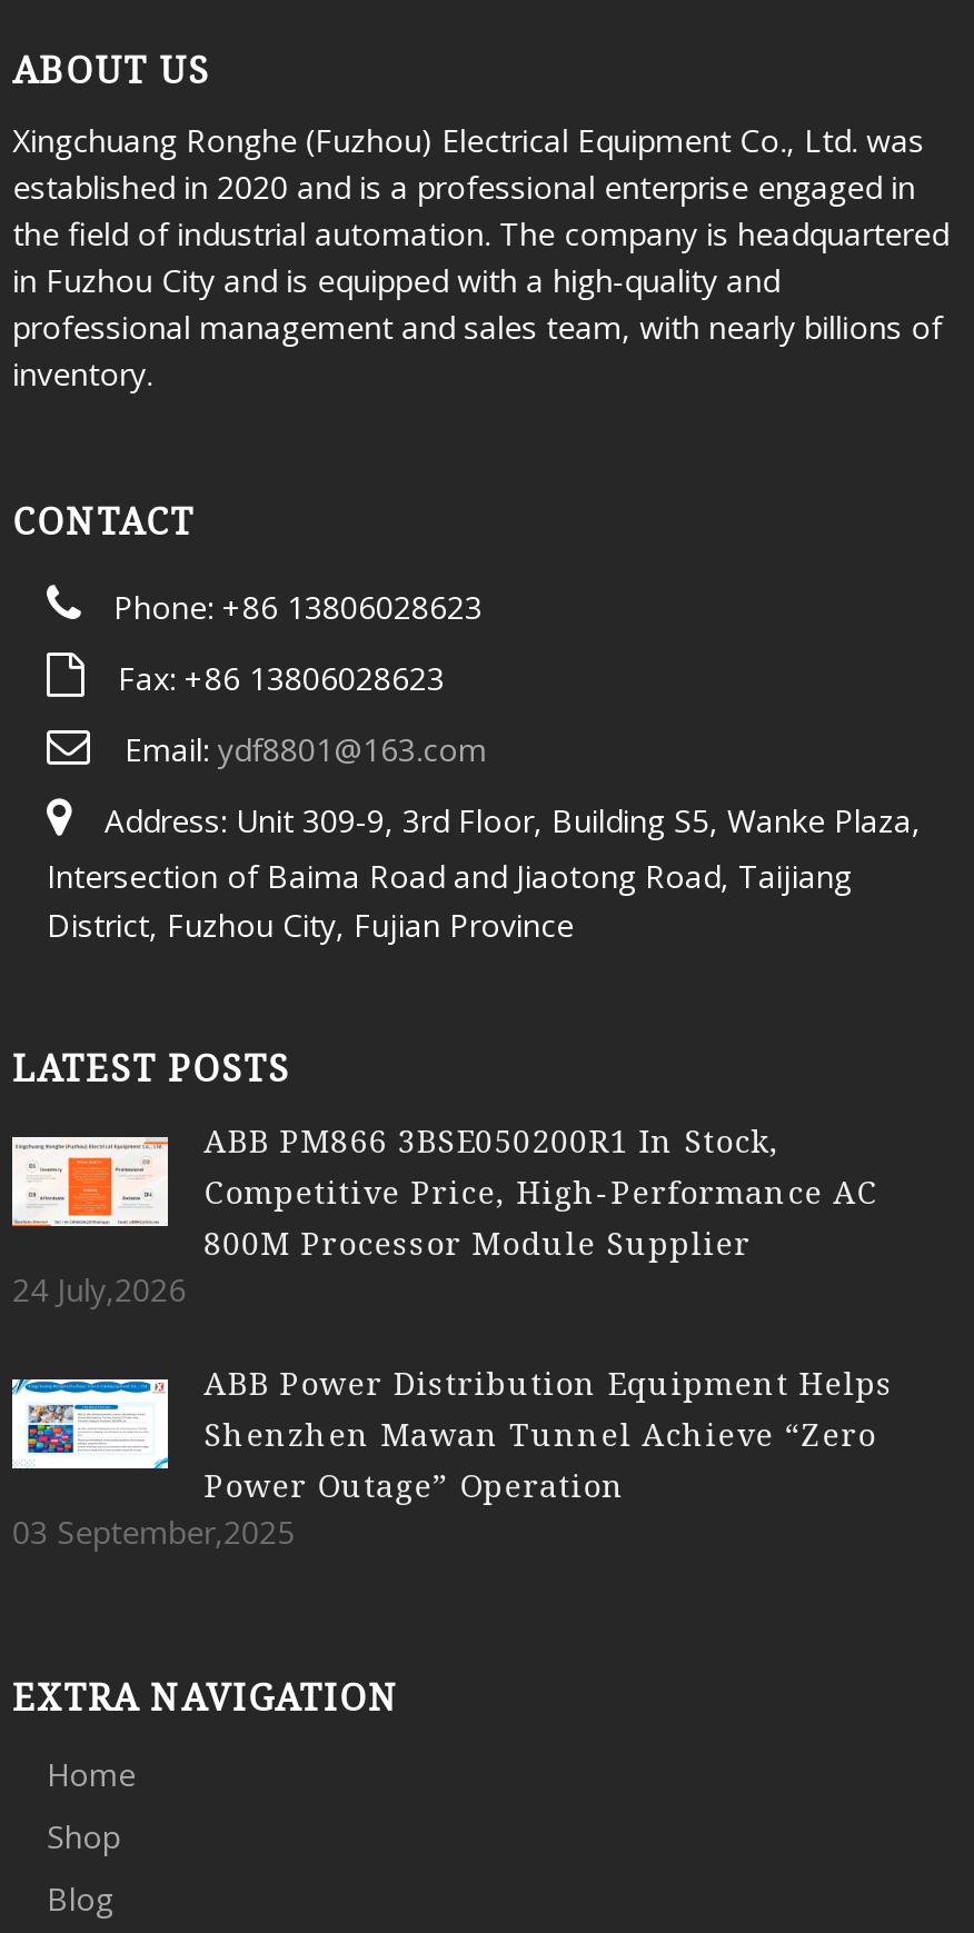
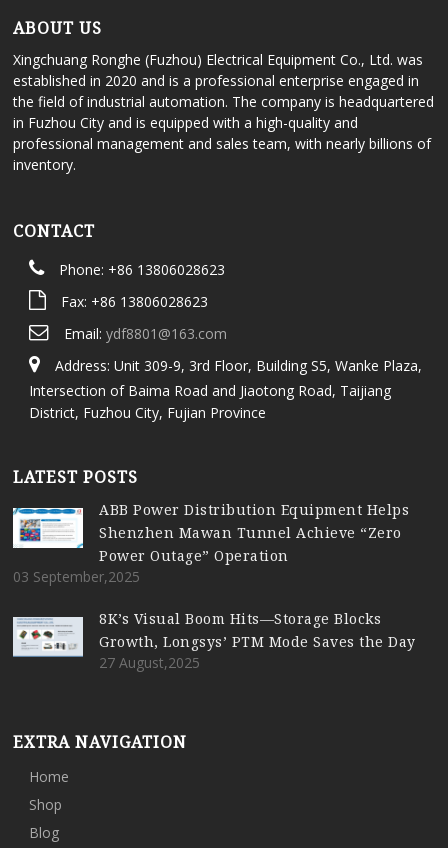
[12,1120,877,1311] [image] | ABB PM866 3BSE050200R1 In Stock, | Competitive Price, High-Performance AC | 800M Processor Module Supplier | 24 July,2026 -> none
moved [12,1362,893,1554] -> [13,500,409,586]: [image] | ABB Power Distribution Equipment Helps | Shenzhen Mawan Tunnel Achieve “Zero | Power Outage” Operation | 03 September,2025
none -> [12,609,416,672] [image] | 8K’s Visual Boom Hits—Storage Blocks | Growth, Longsys’ PTM Mode Saves the Day | 27 August,2025

